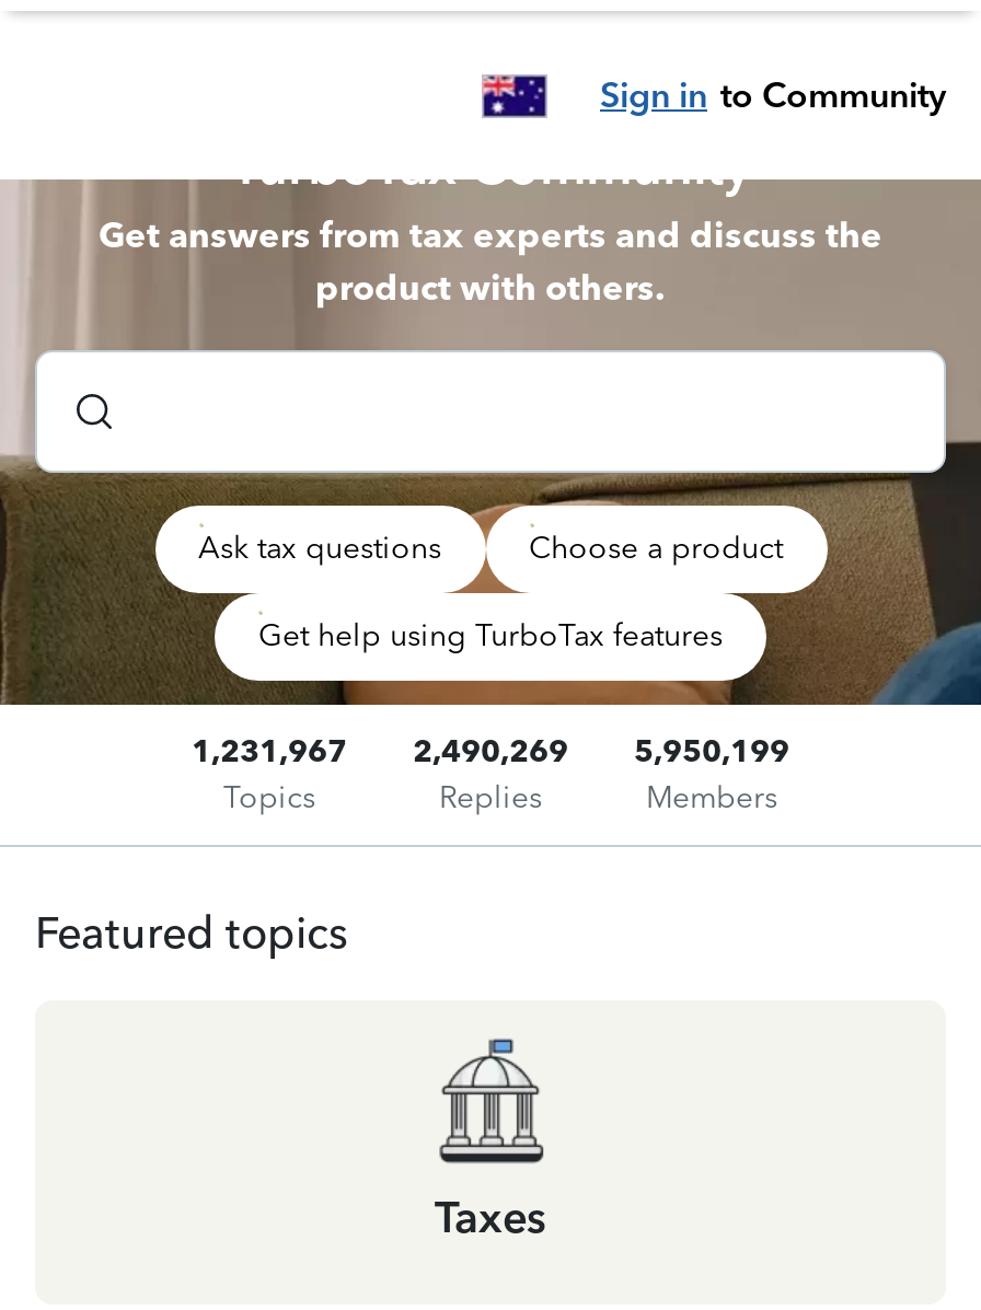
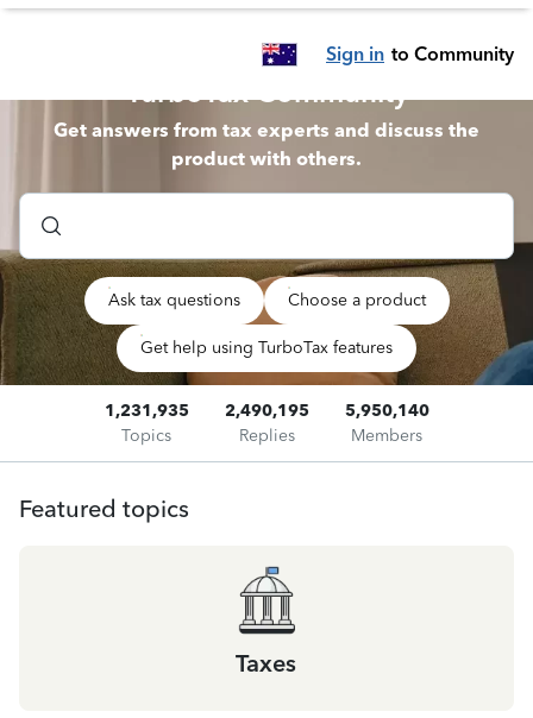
[192,733,347,770] 1,231,967 -> [104,401,189,421] 1,231,935
[413,733,568,770] 2,490,269 -> [224,401,309,421] 2,490,195
[634,733,789,770] 5,950,199 -> [344,401,429,421] 5,950,140

